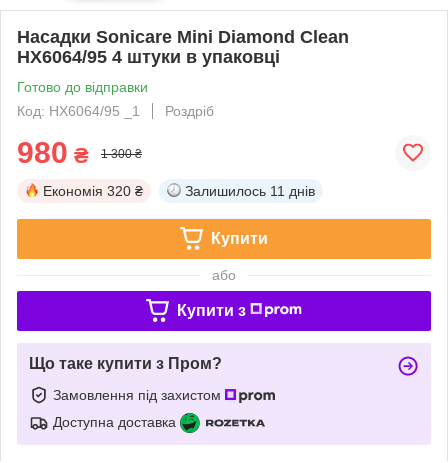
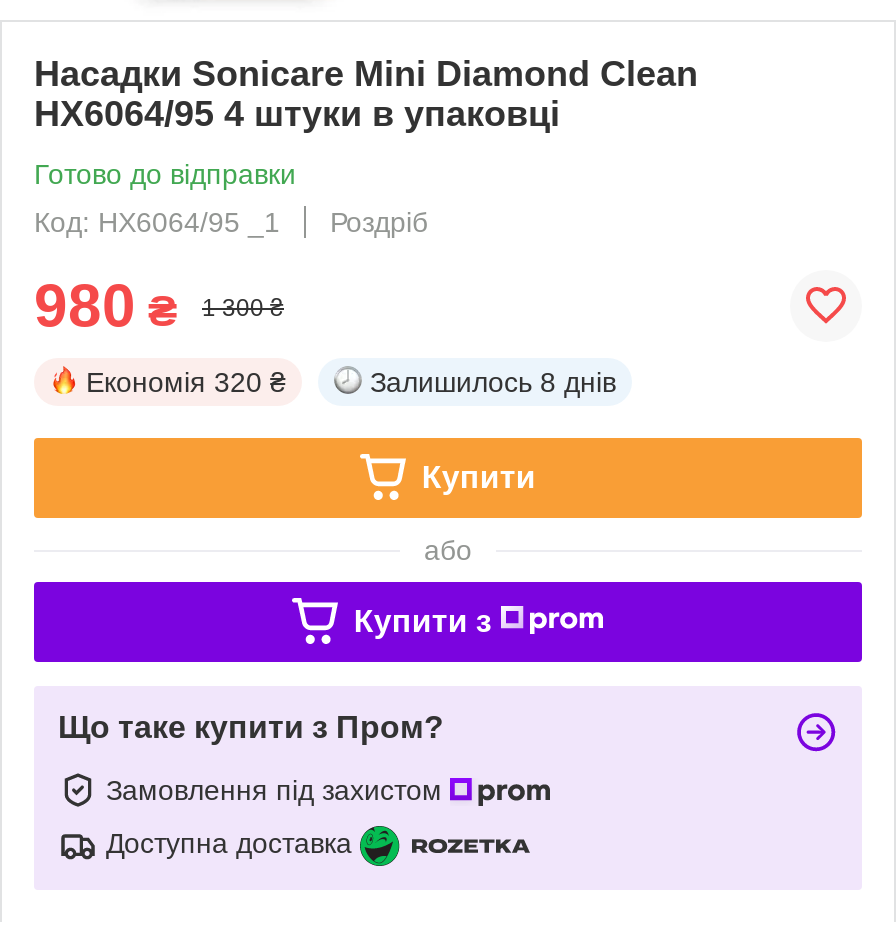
[185,183,315,199] Залишилось 11 днів -> [370,366,616,398] Залишилось 8 днів

